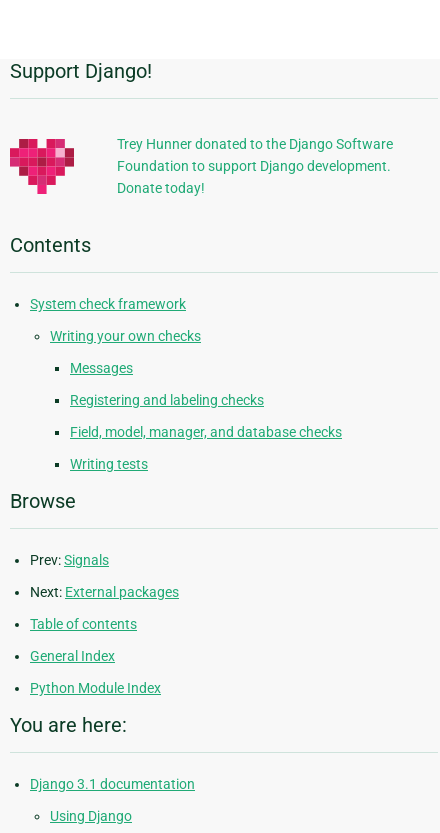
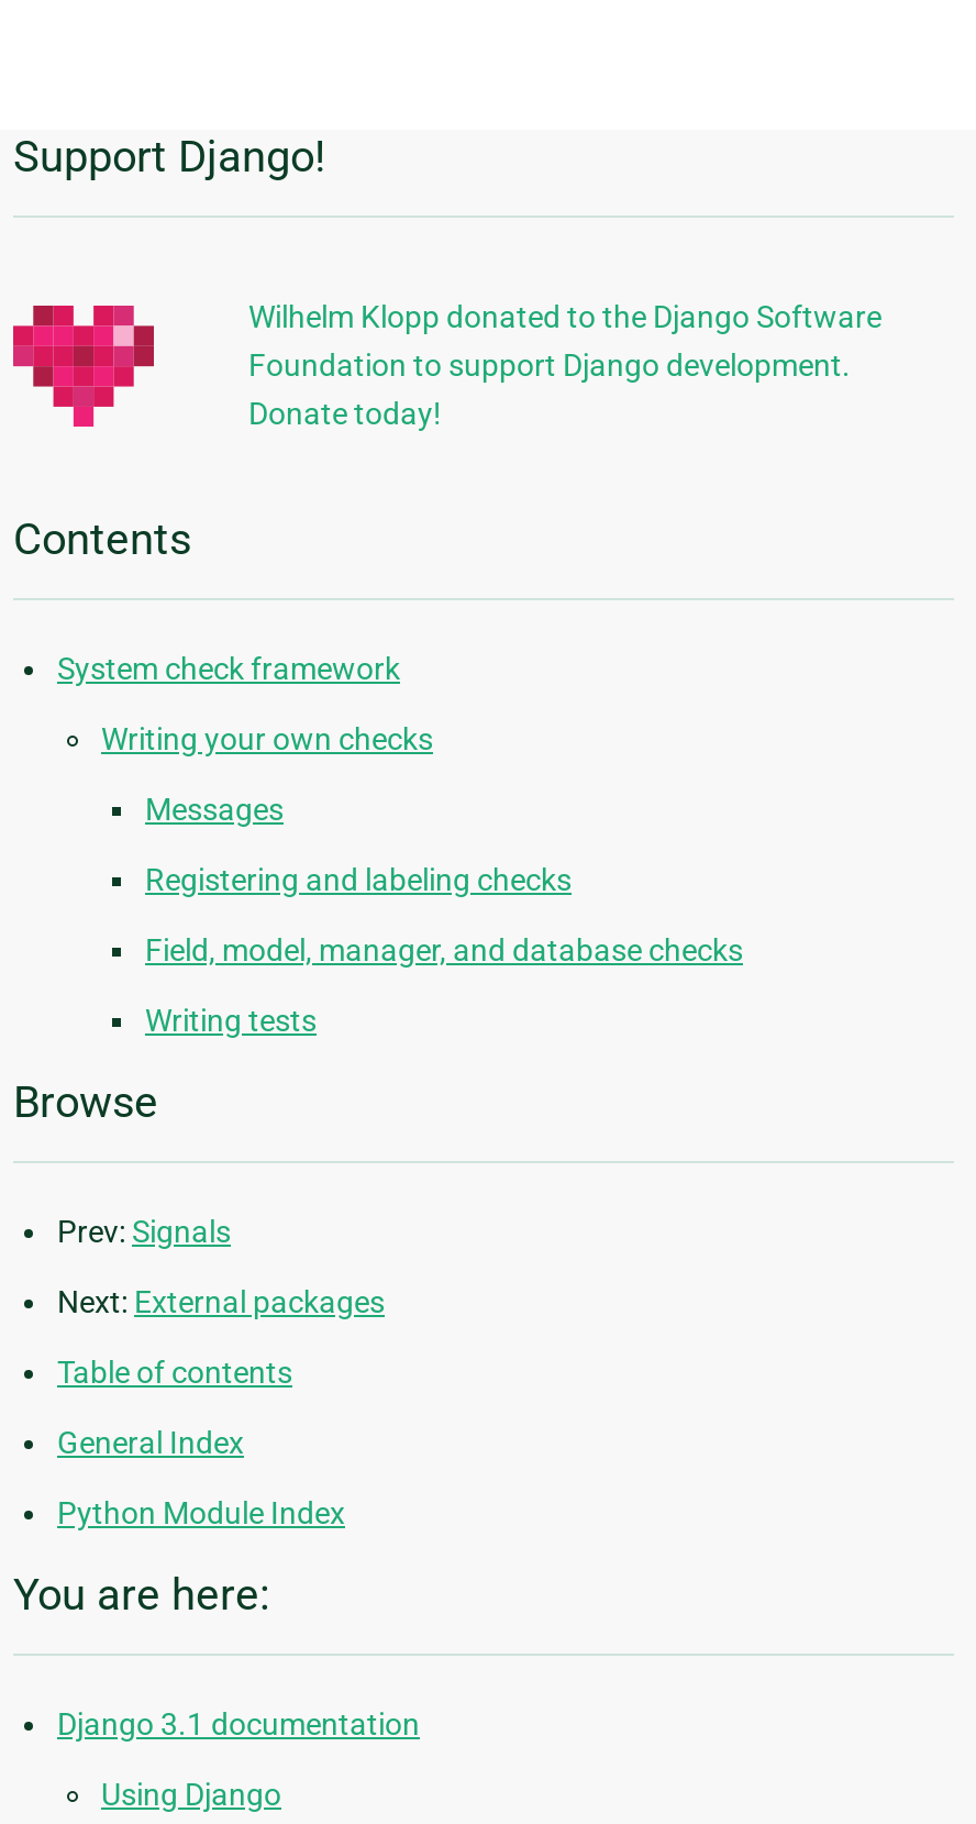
[117,136,393,152] Trey Hunner donated to the Django Software -> [248,300,881,335] Wilhelm Klopp donated to the Django Software

